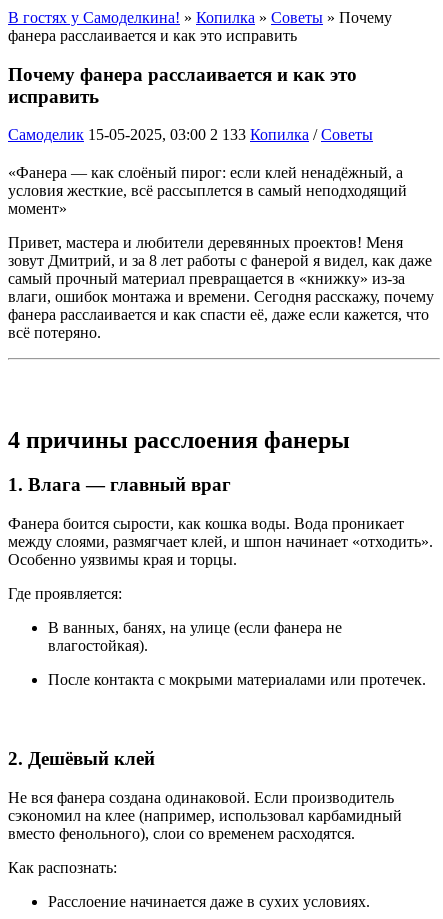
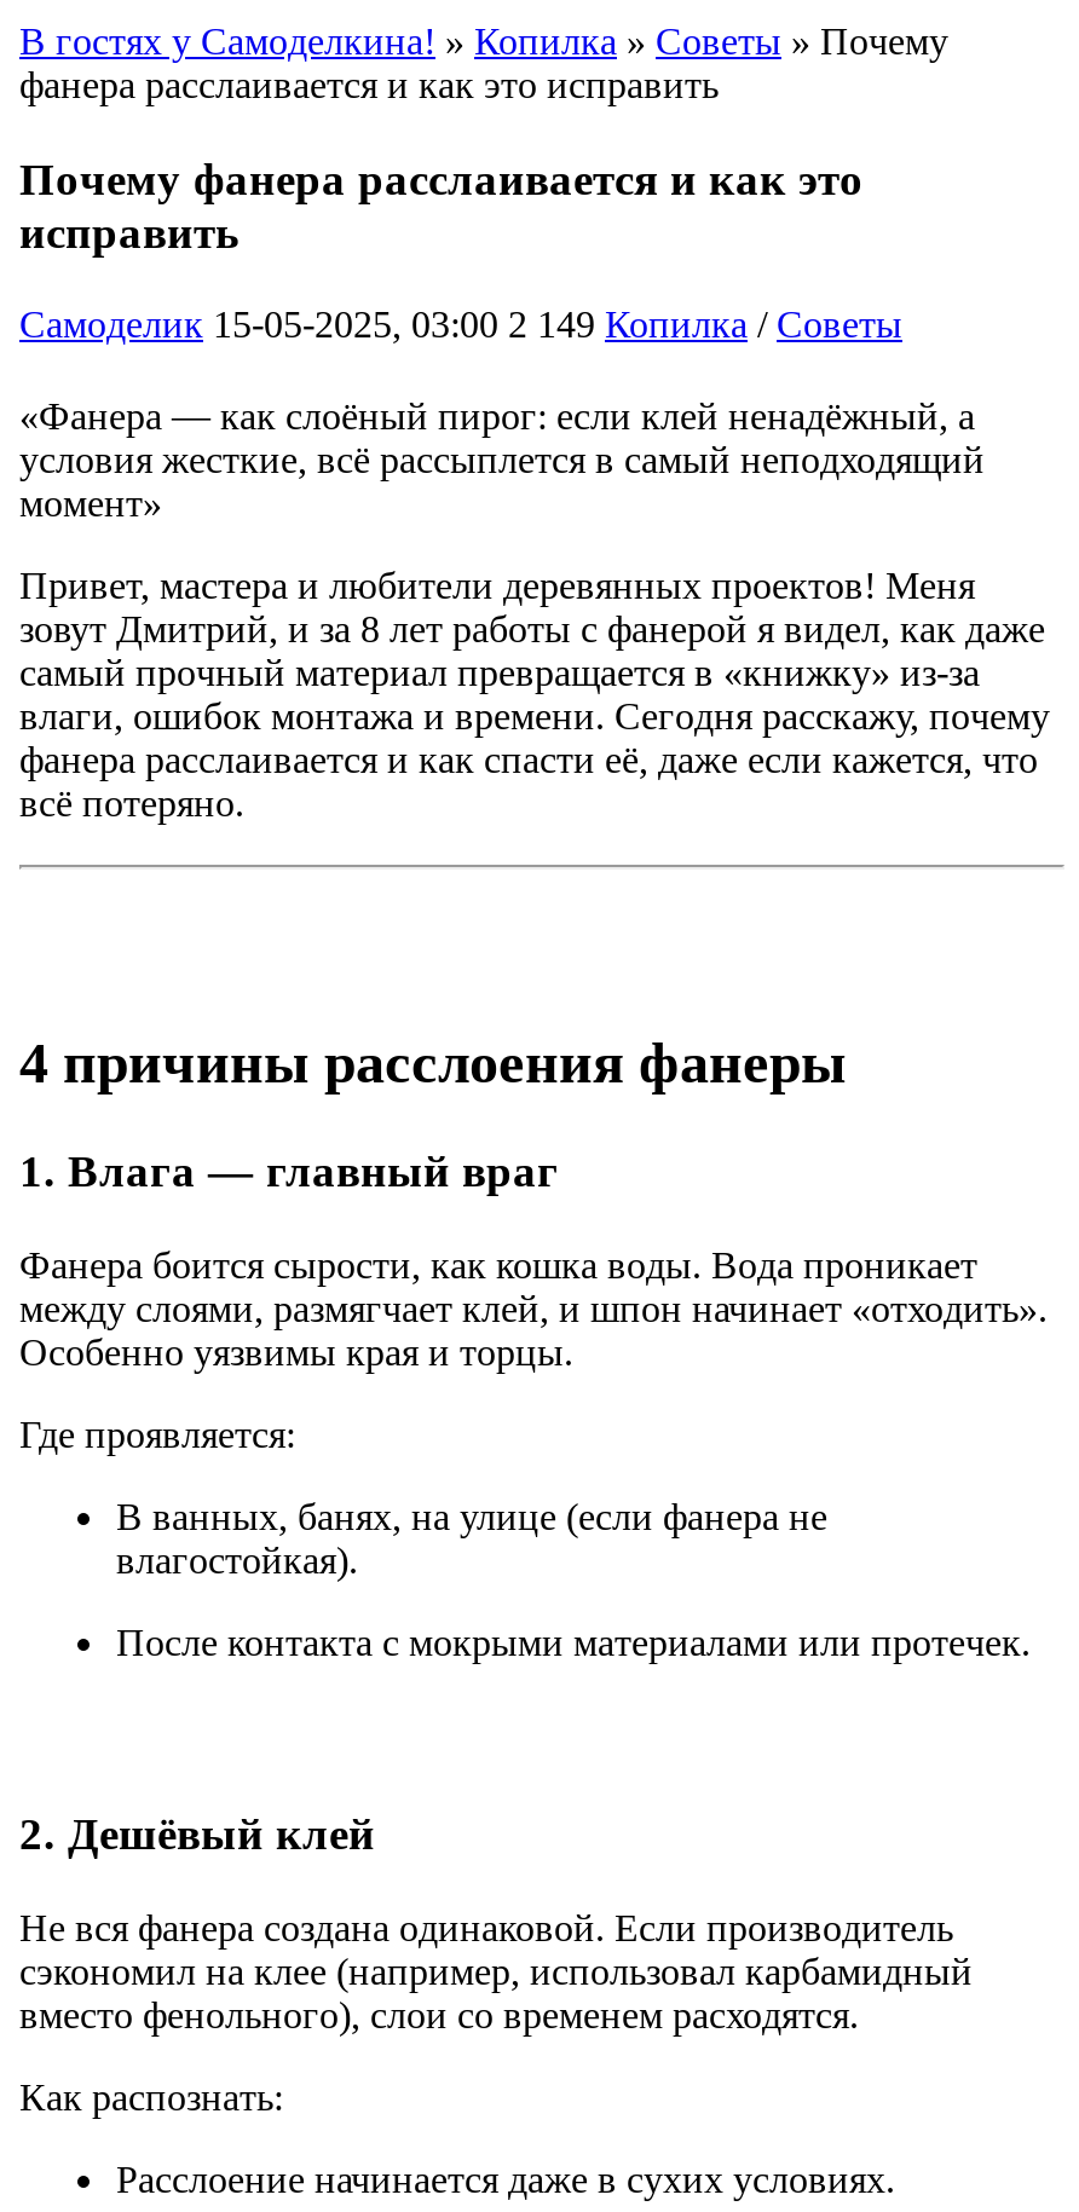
[8,126,373,143] Самоделик 15-05-2025, 03:00 2 133 Копилка / Советы -> [19,305,902,346] Самоделик 15-05-2025, 03:00 2 149 Копилка / Советы

